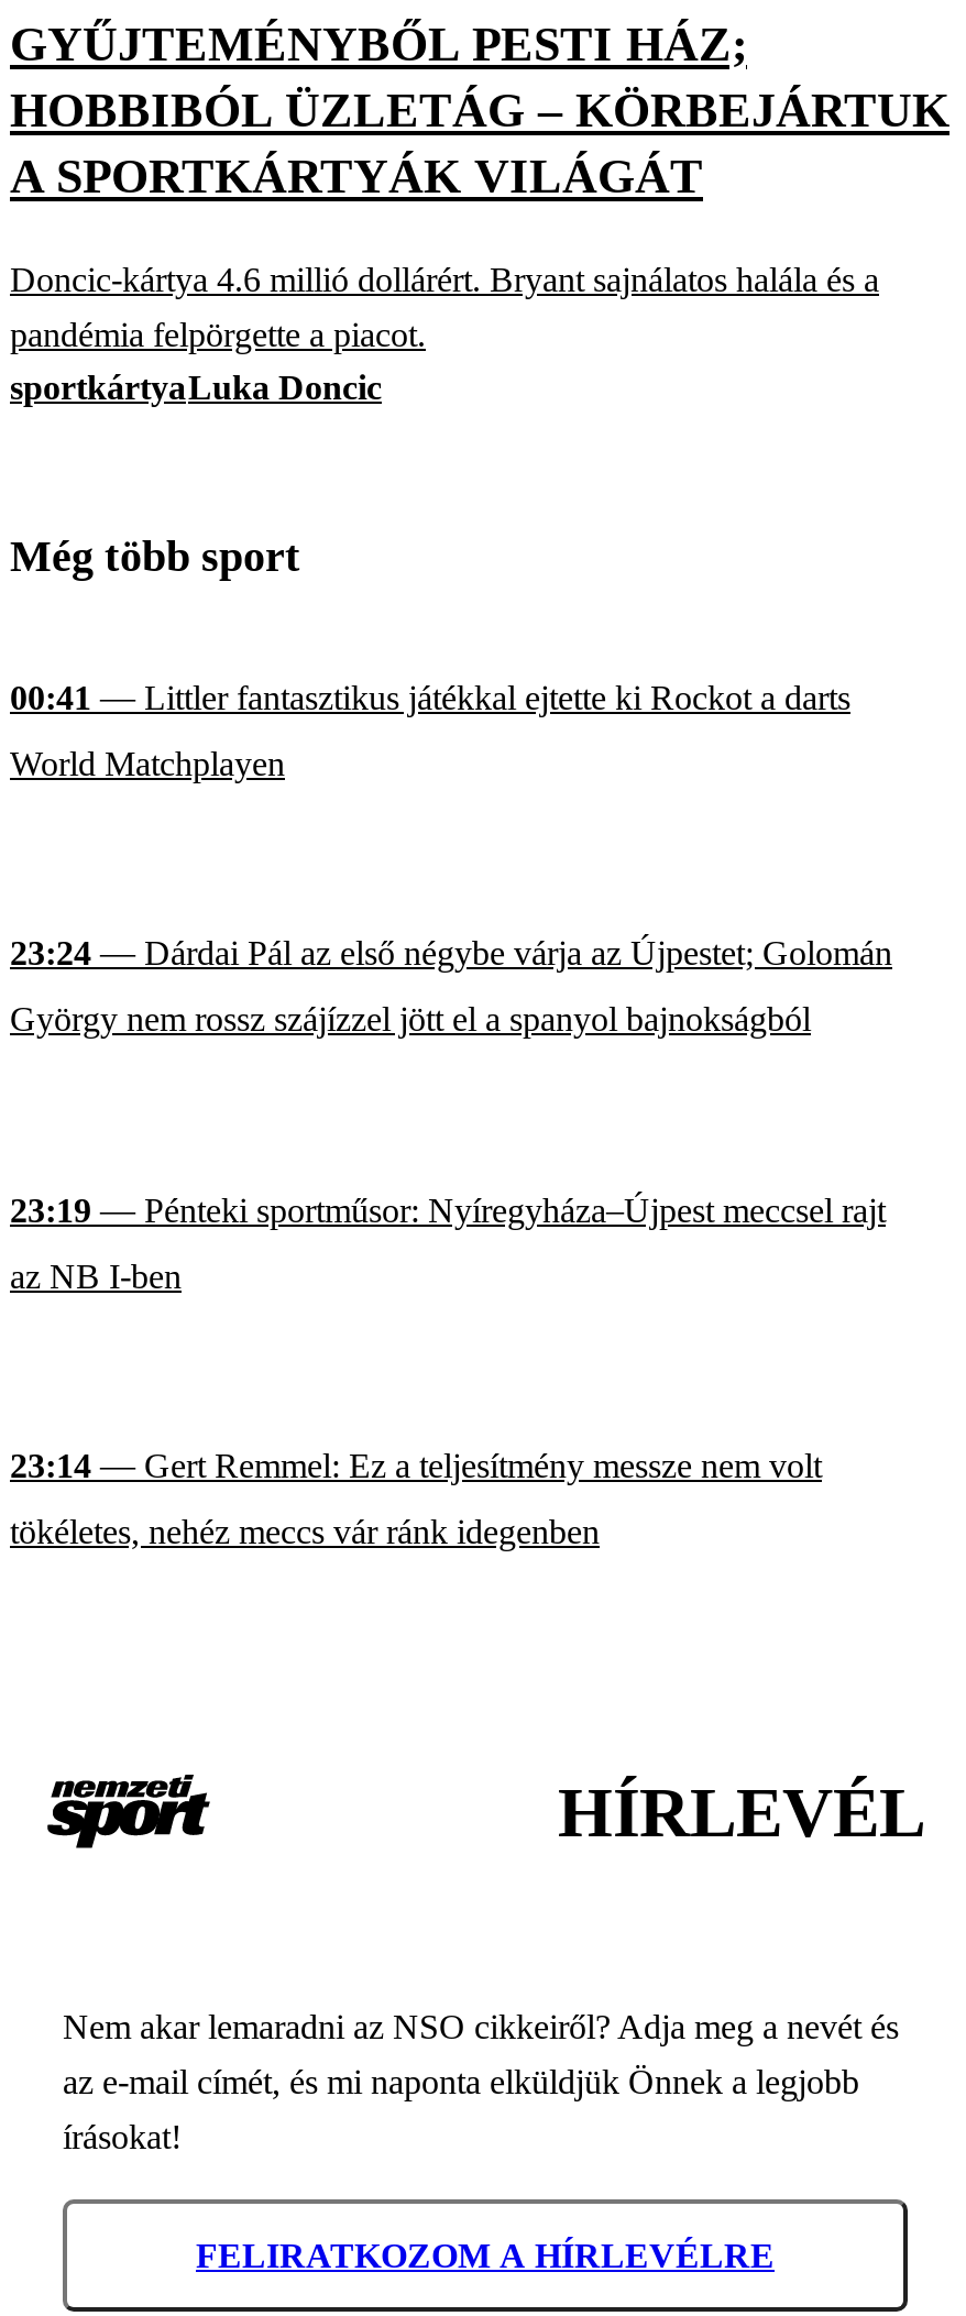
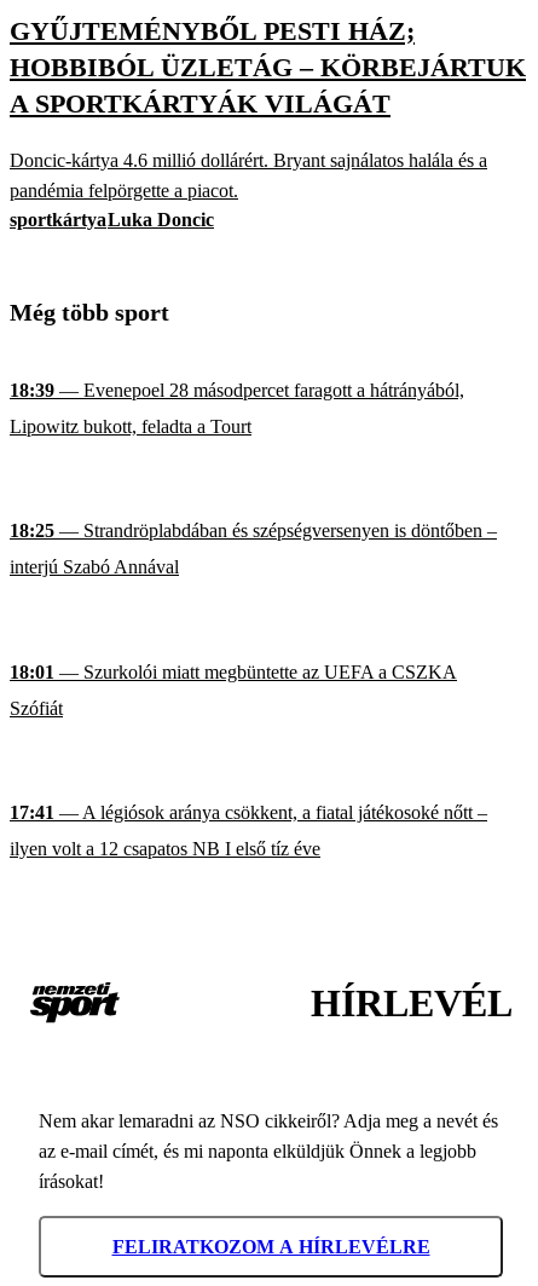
[10,678,850,716] 00:41 — Littler fantasztikus játékkal ejtette ki Rockot a darts -> [10,380,464,400] 18:39 — Evenepoel 28 másodpercet faragott a hátrányából,
[10,744,285,782] World Matchplayen -> [10,416,251,436] Lipowitz bukott, feladta a Tourt
[10,935,892,972] 23:24 — Dárdai Pál az első négybe várja az Újpestet; Golomán -> [10,521,497,541] 18:25 — Strandröplabdában és szépségversenyen is döntőben –
[10,1001,811,1038] György nem rossz szájízzel jött el a spanyol bajnokságból -> [10,557,179,578] interjú Szabó Annával
[10,1191,886,1229] 23:19 — Pénteki sportműsor: Nyíregyháza–Újpest meccsel rajt -> [10,662,457,682] 18:01 — Szurkolói miatt megbüntette az UEFA a CSZKA
[10,1257,182,1295] az NB I-ben -> [10,698,63,718] Szófiát
[10,1448,822,1485] 23:14 — Gert Remmel: Ez a teljesítmény messze nem volt -> [10,803,487,823] 17:41 — A légiósok aránya csökkent, a fiatal játékosoké nőtt –
[10,1514,600,1551] tökéletes, nehéz meccs vár ránk idegenben -> [10,839,320,859] ilyen volt a 12 csapatos NB I első tíz éve

